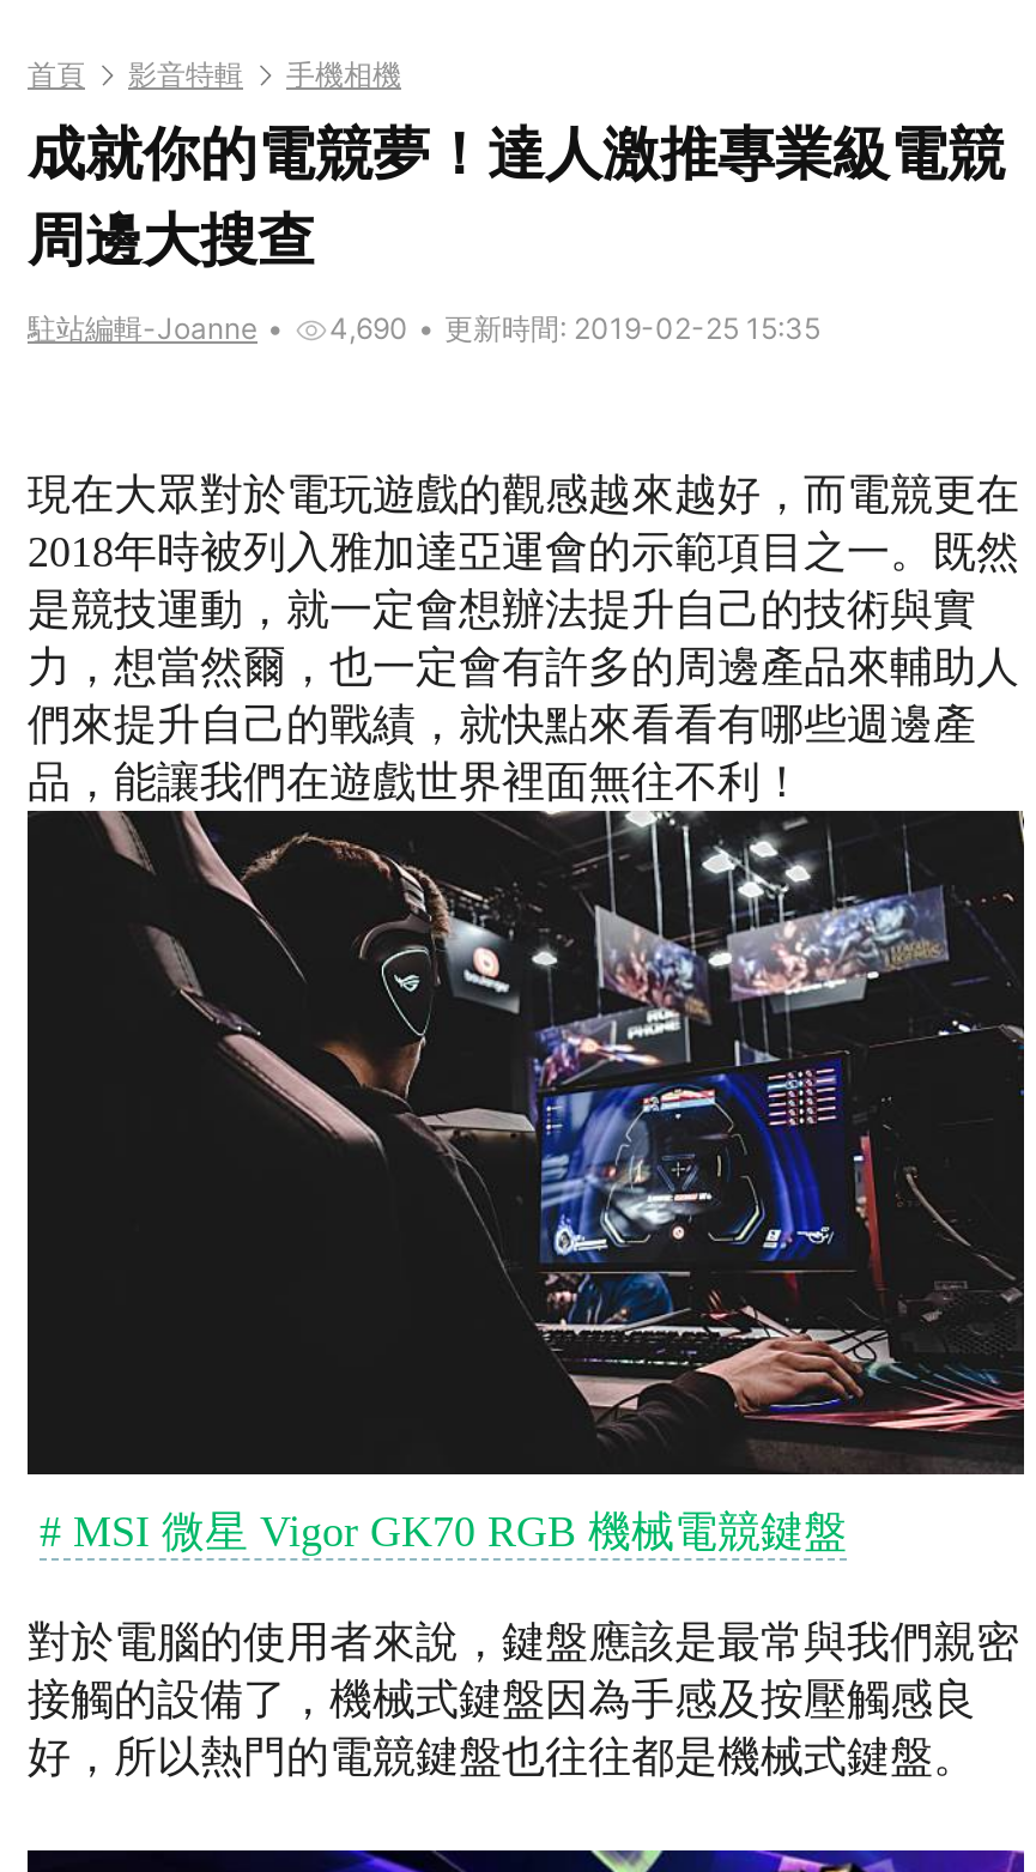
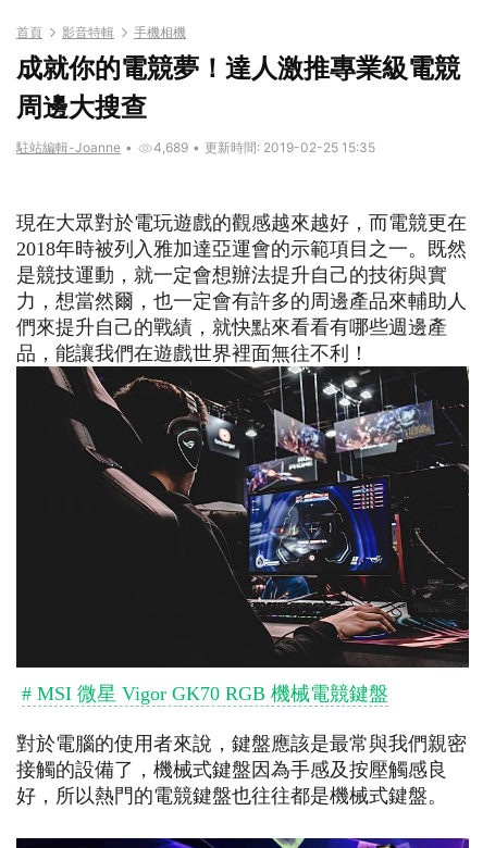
[28,310,820,346] 駐站編輯-Joanne • 4,690 • 更新時間: 2019-02-25 15:35 -> [16,139,375,155] 駐站編輯-Joanne • 4,689 • 更新時間: 2019-02-25 15:35

